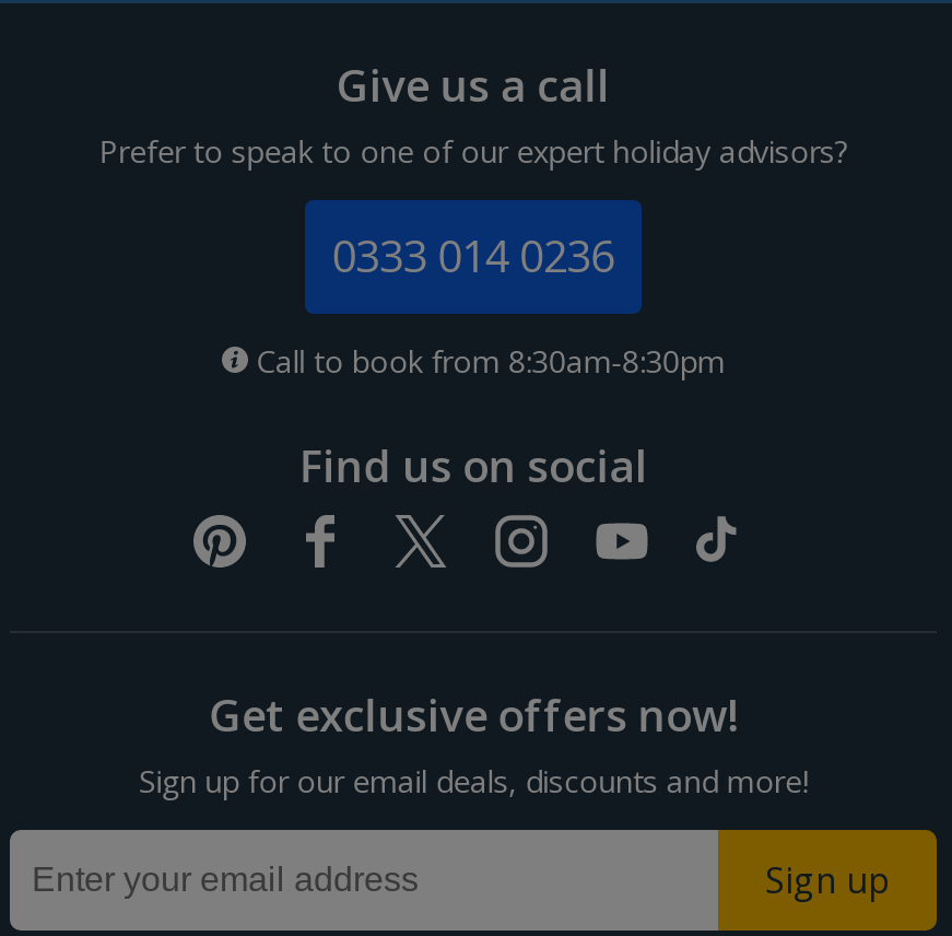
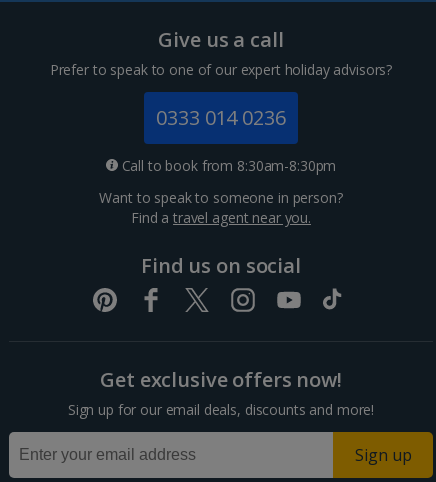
none -> [99,188,342,227] Want to speak to someone in person? | Find a travel agent near you.

